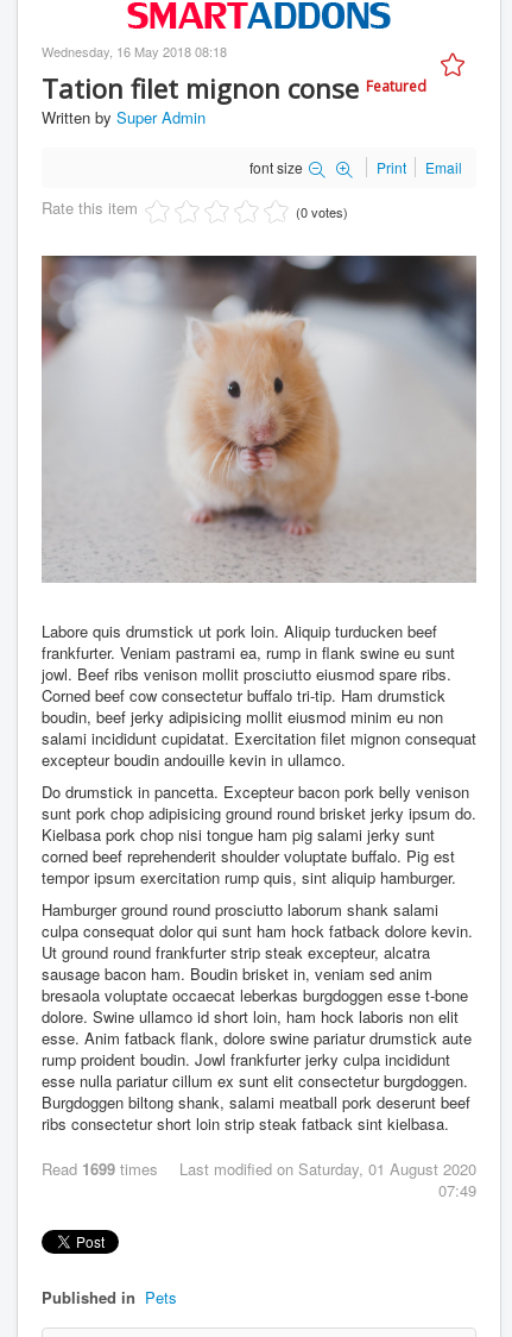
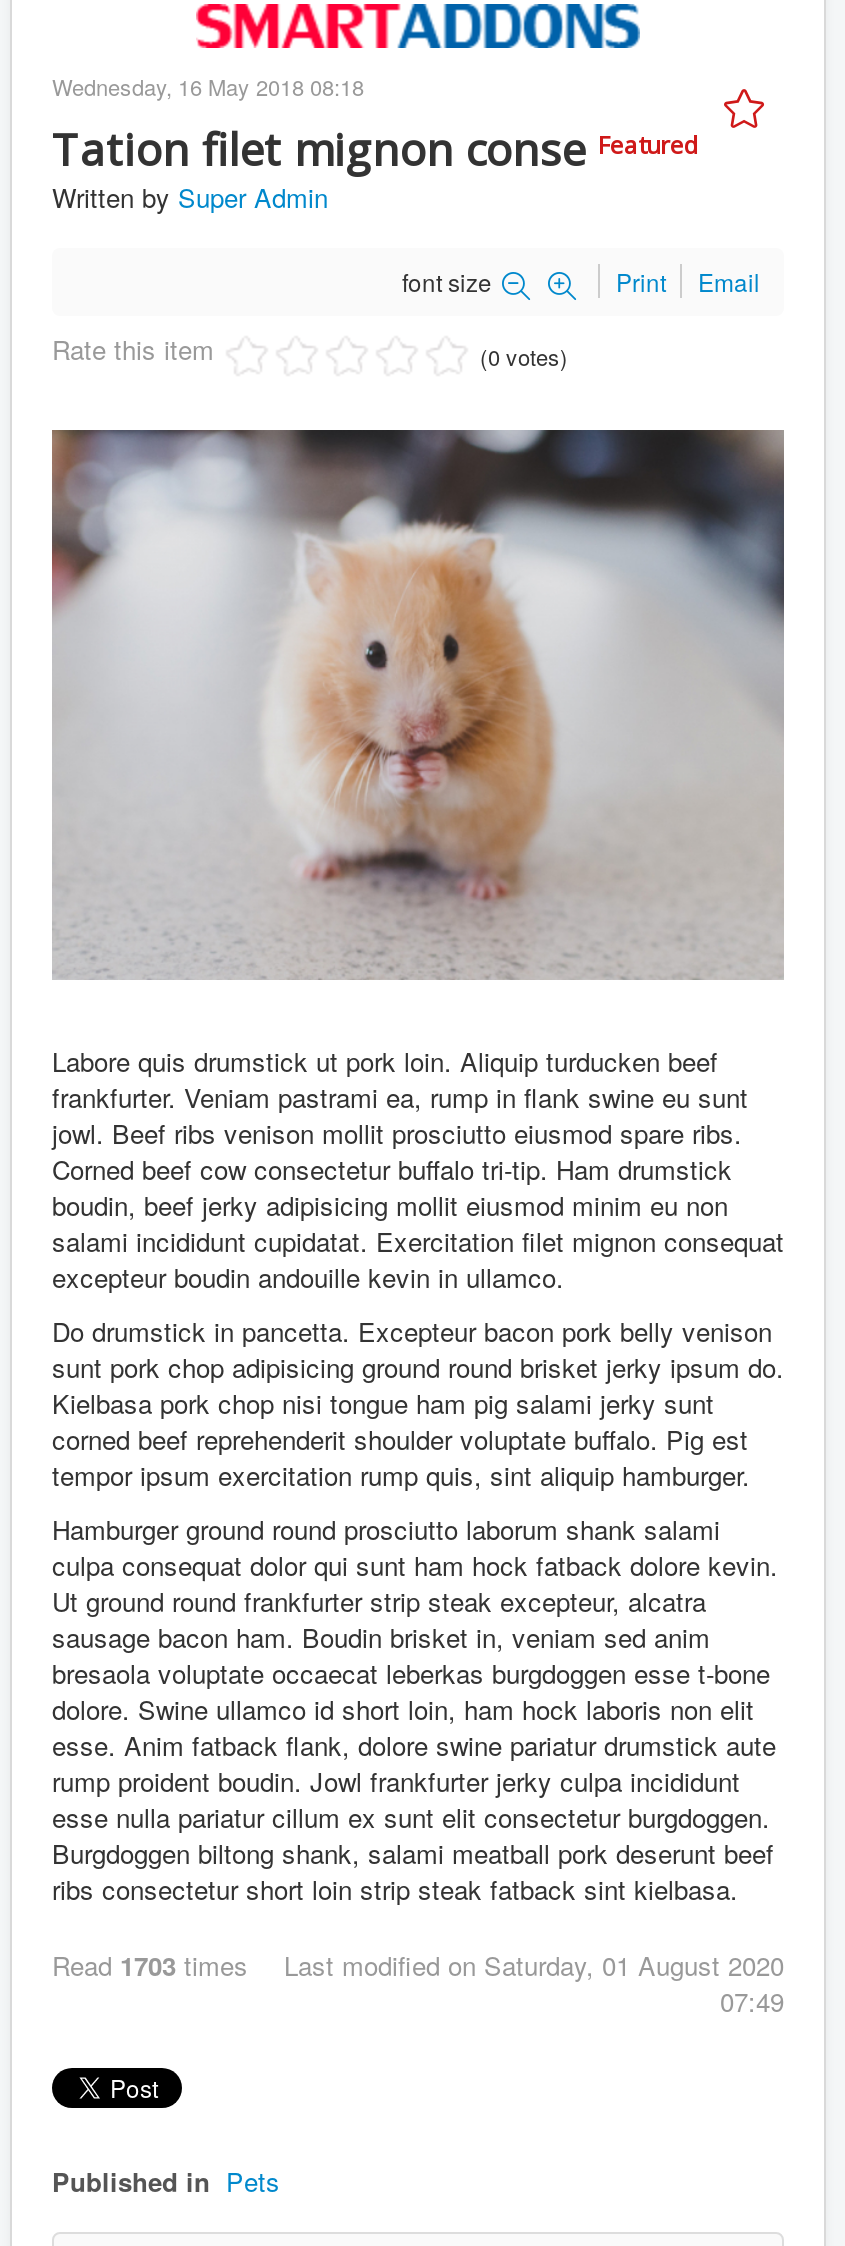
[42,1157,476,1179] Read 1699 times Last modified on Saturday, 01 August 2020 -> [52,1945,784,1983] Read 1703 times Last modified on Saturday, 01 August 2020

